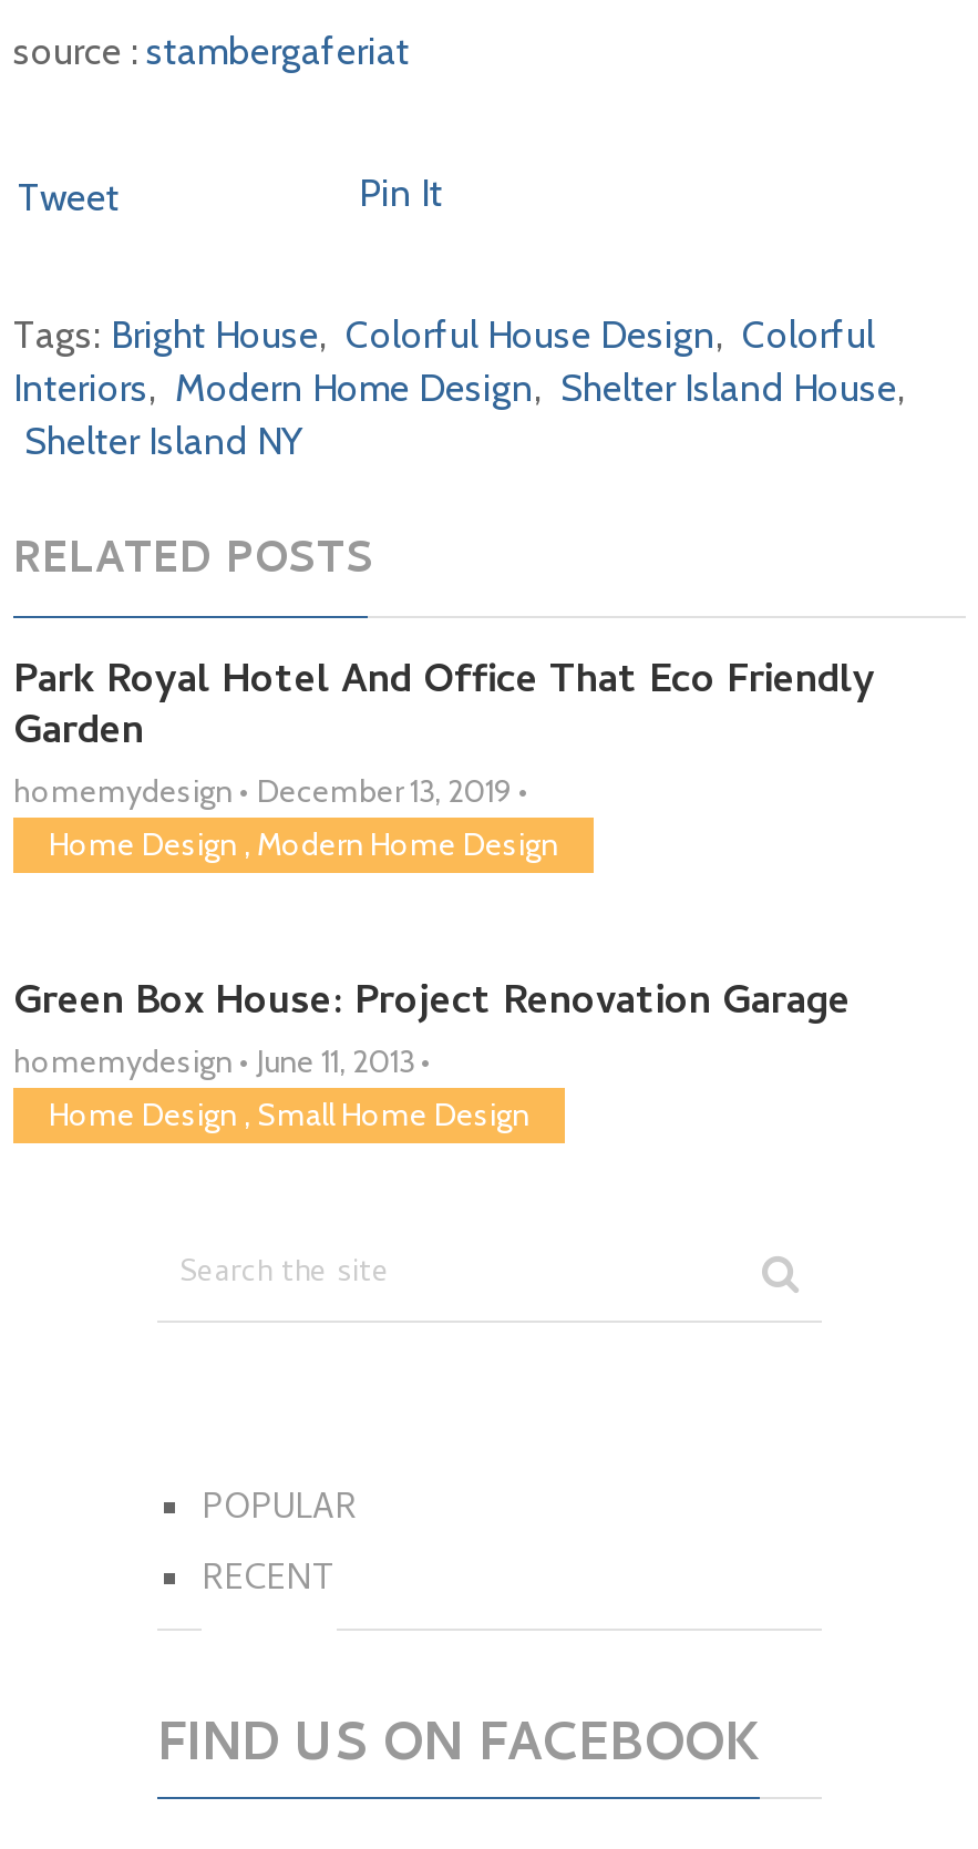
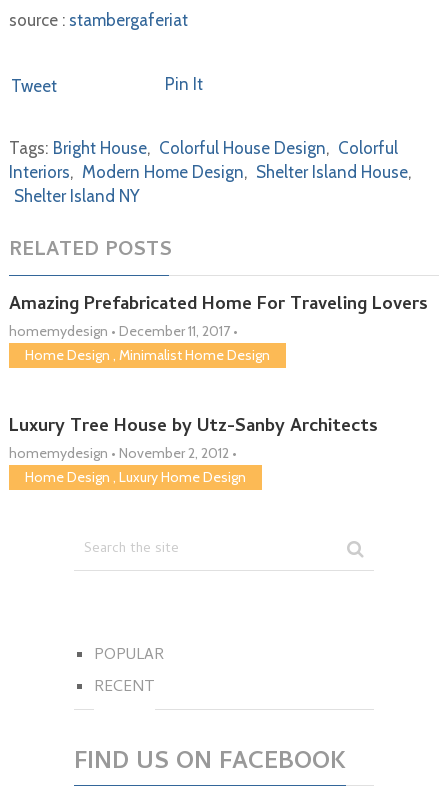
[13,650,875,863] Park Royal Hotel And Office That Eco Friendly | Garden | homemydesign • December 13, 2019 • | Home Design, Modern Home Design -> [9,290,428,363] Amazing Prefabricated Home For Traveling Lovers | homemydesign • December 11, 2017 • | Home Design, Minimalist Home Design
[13,972,851,1133] Green Box House: Project Renovation Garage | homemydesign • June 11, 2013 • | Home Design, Small Home Design -> [9,412,378,485] Luxury Tree House by Utz-Sanby Architects | homemydesign • November 2, 2012 • | Home Design, Luxury Home Design

